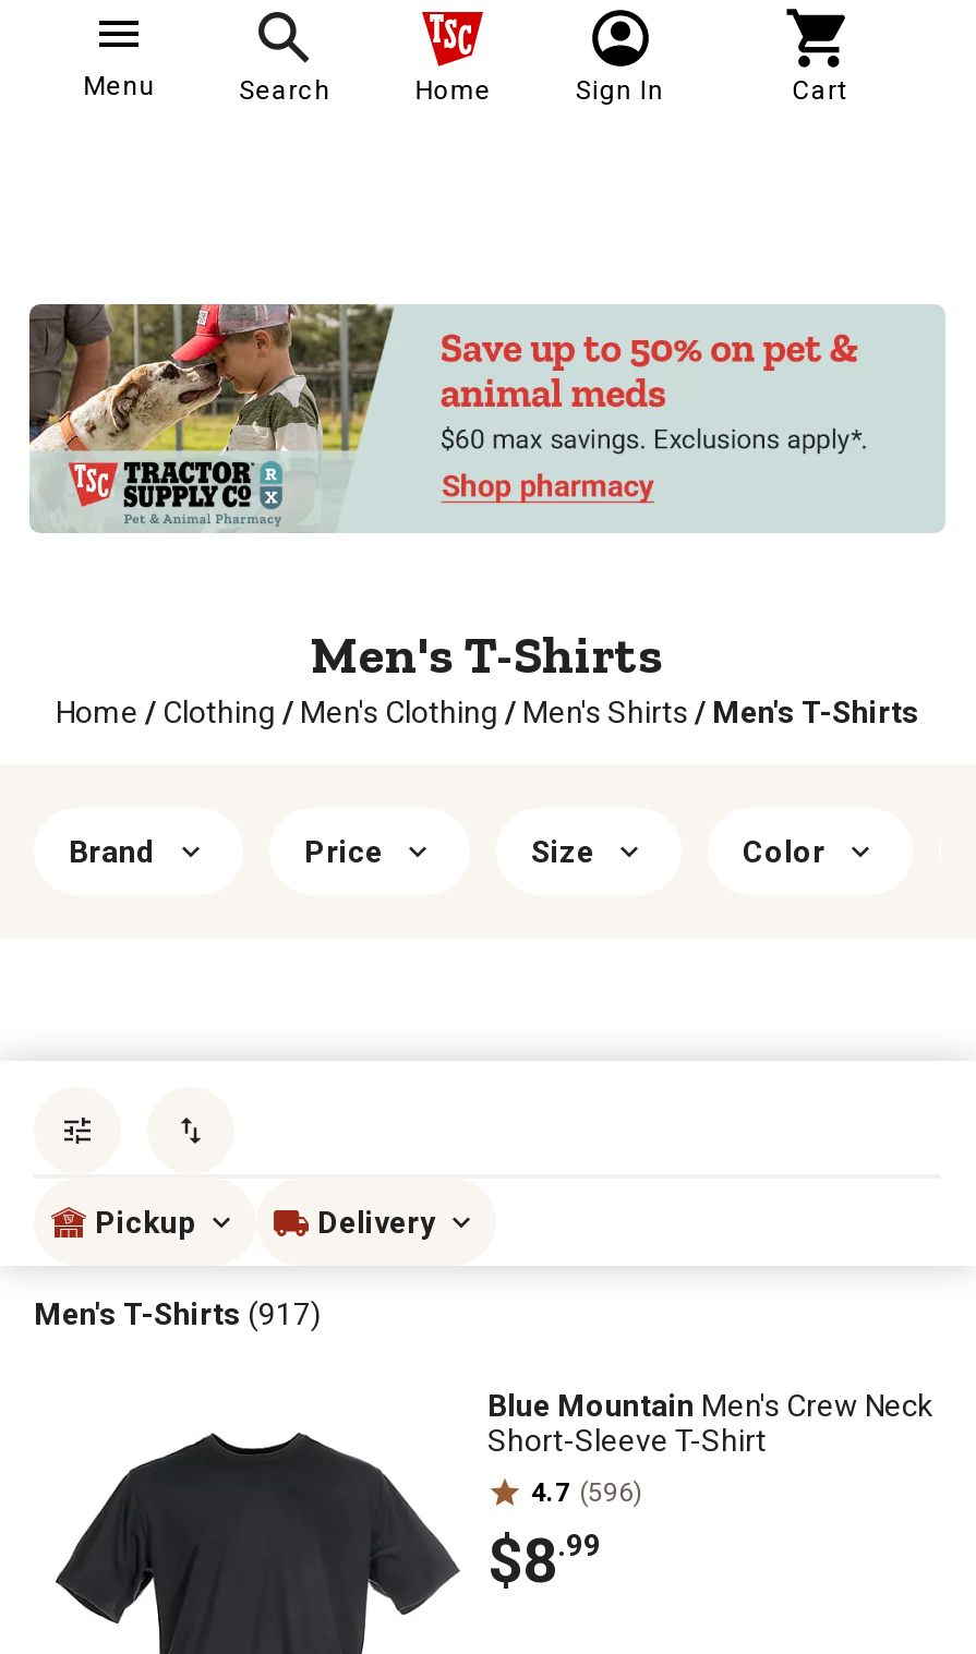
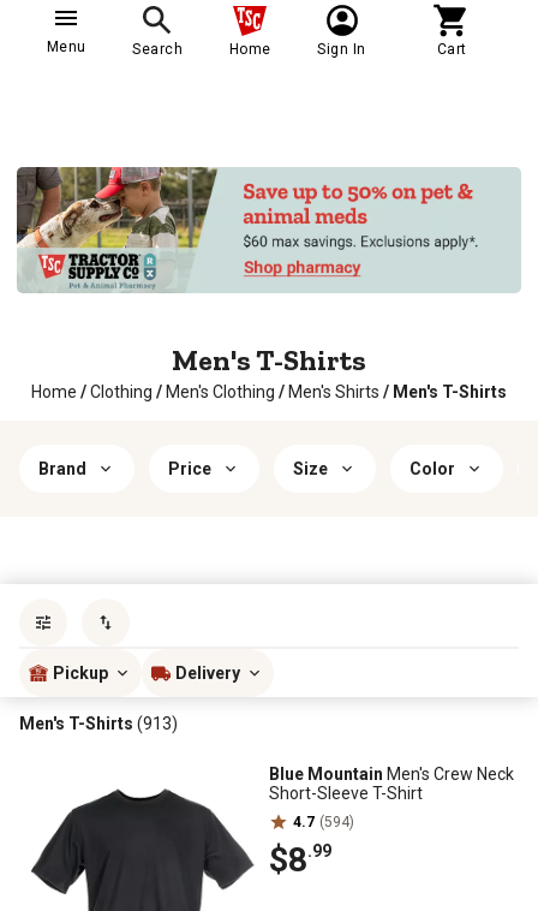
[34,1296,322,1331] Men's T-Shirts (917) -> [19,714,178,733] Men's T-Shirts (913)
[531,1477,642,1508] 4.7 (596) -> [293,814,354,830] 4.7 (594)

